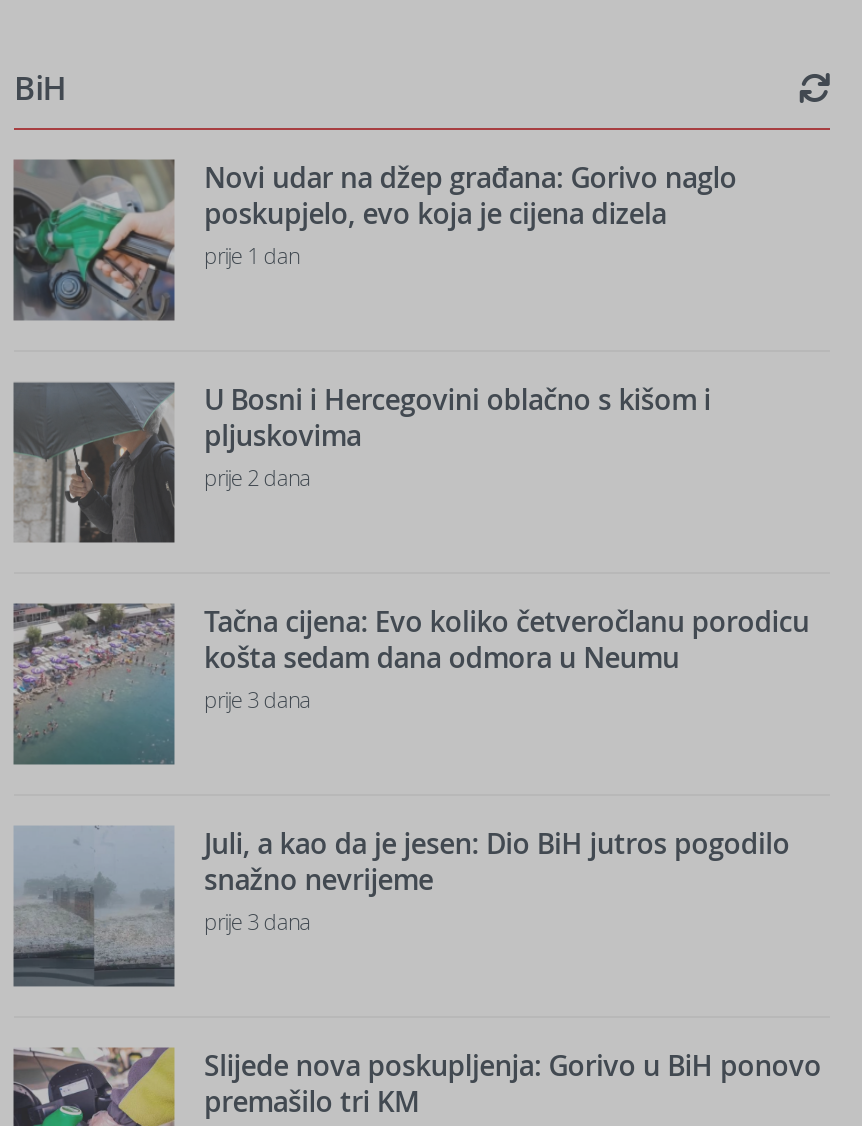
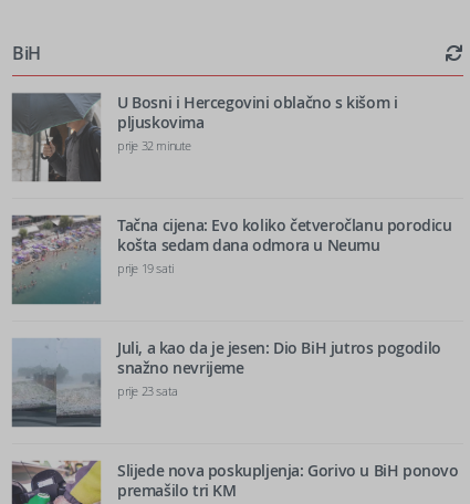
[12,158,737,322] [image] | Novi udar na džep građana: Gorivo naglo | poskupjelo, evo koja je cijena dizela | prije 1 dan -> none
[204,462,310,492] prije 2 dana -> [117,137,191,153] prije 32 minute
[204,684,310,714] prije 3 dana -> [117,260,173,276] prije 19 sati
[204,906,310,936] prije 3 dana -> [117,382,178,399] prije 23 sata

